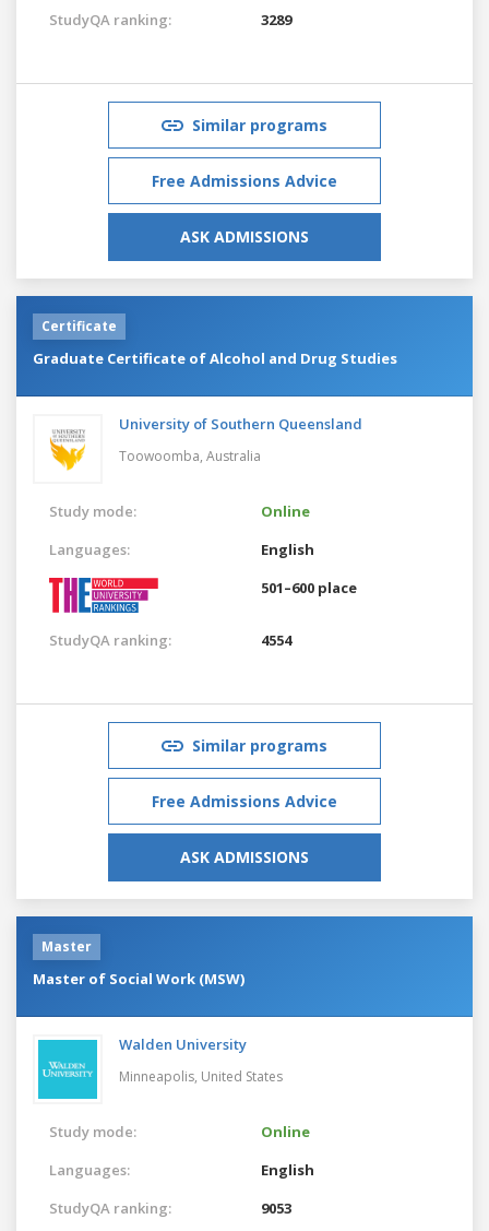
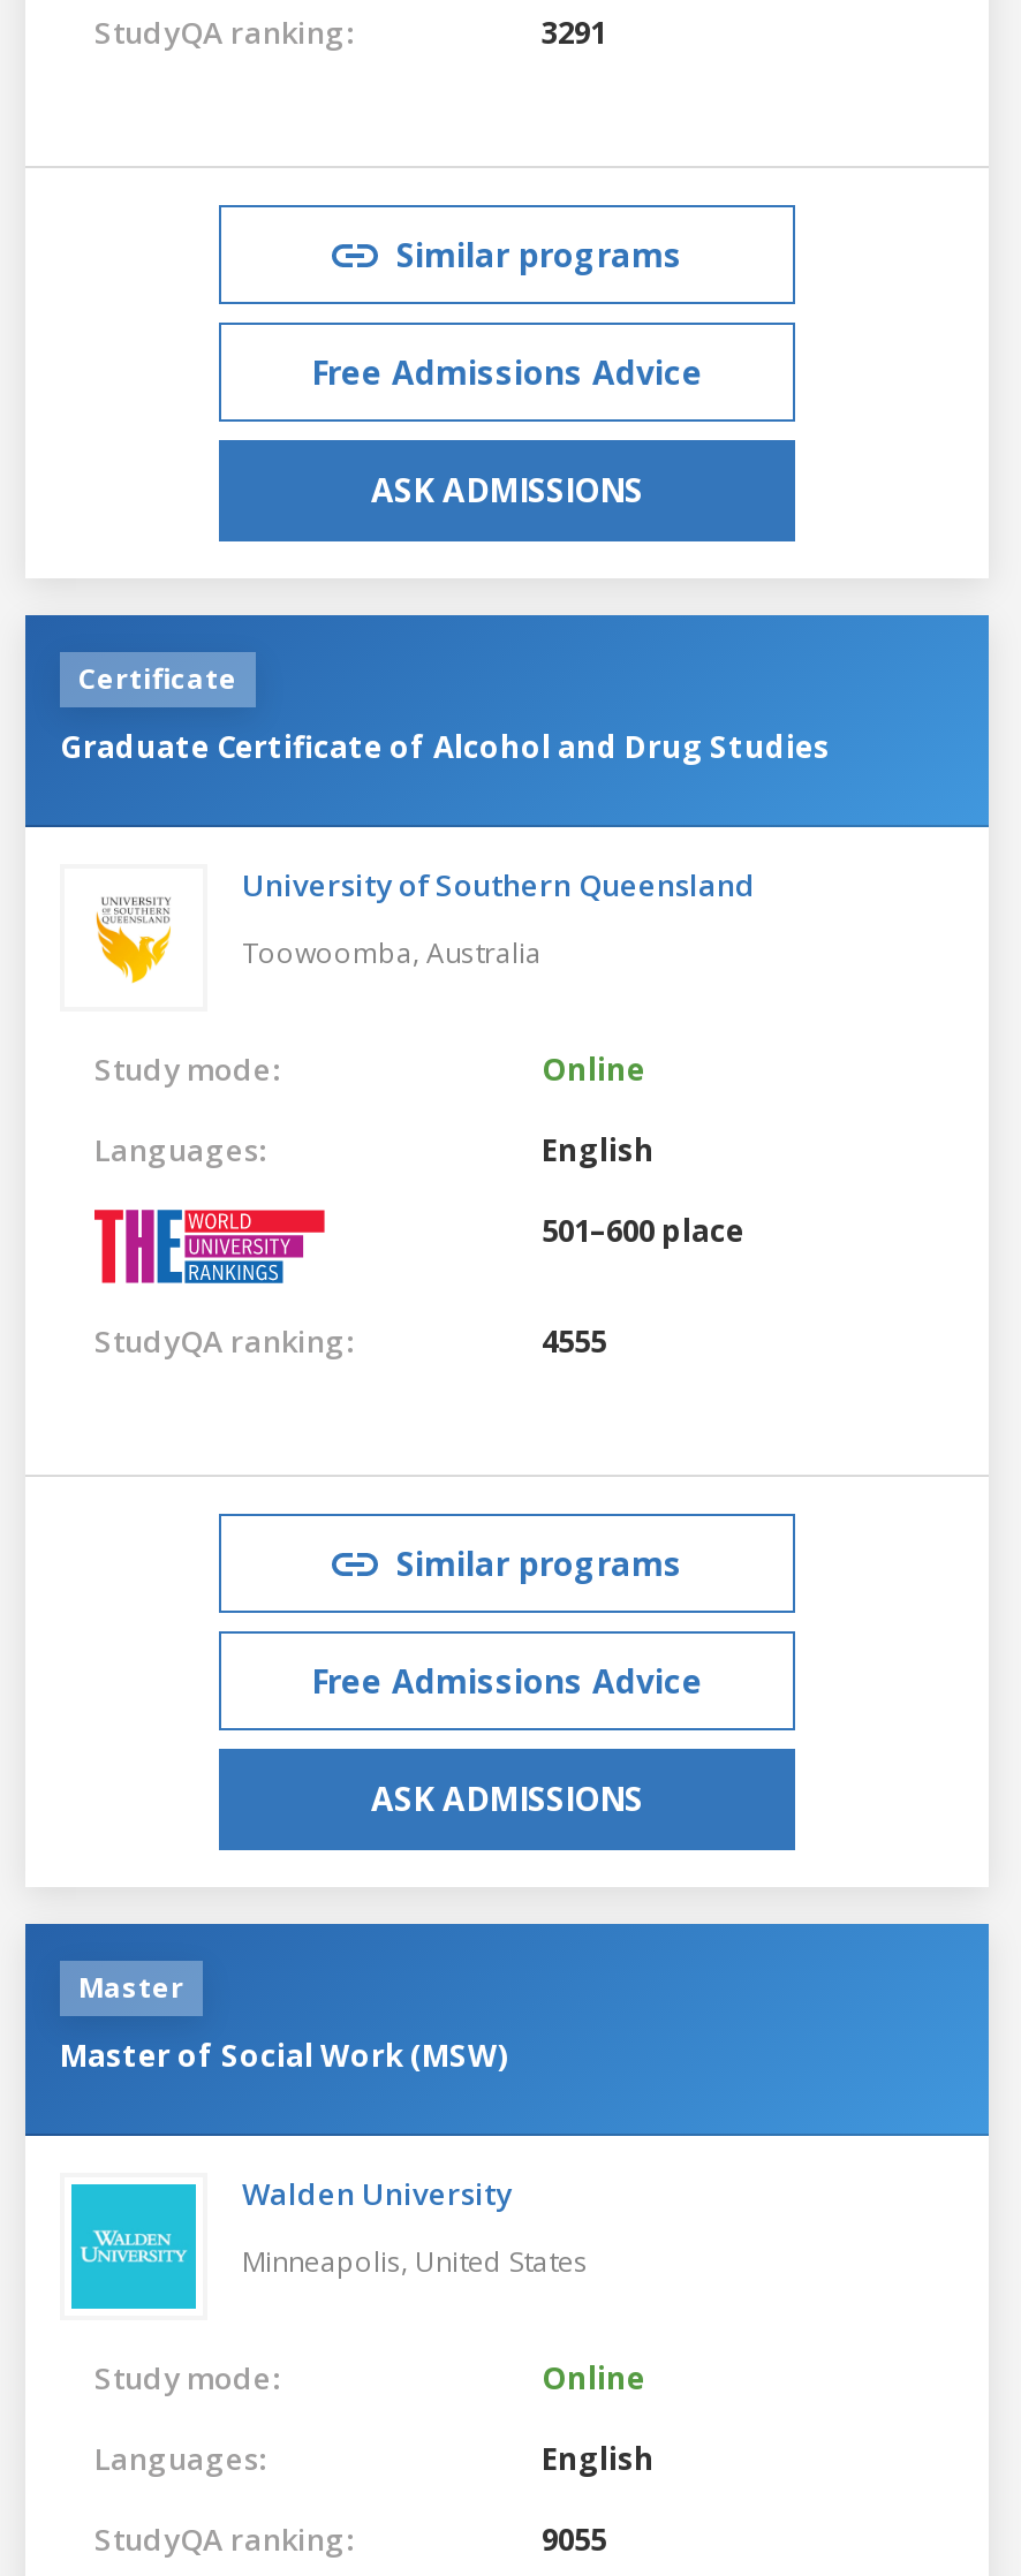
[261,10,291,29] 3289 -> [542,11,606,53] 3291
[261,630,291,650] 4554 -> [542,1320,606,1361] 4555
[261,1198,291,1218] 9053 -> [542,2518,606,2559] 9055

